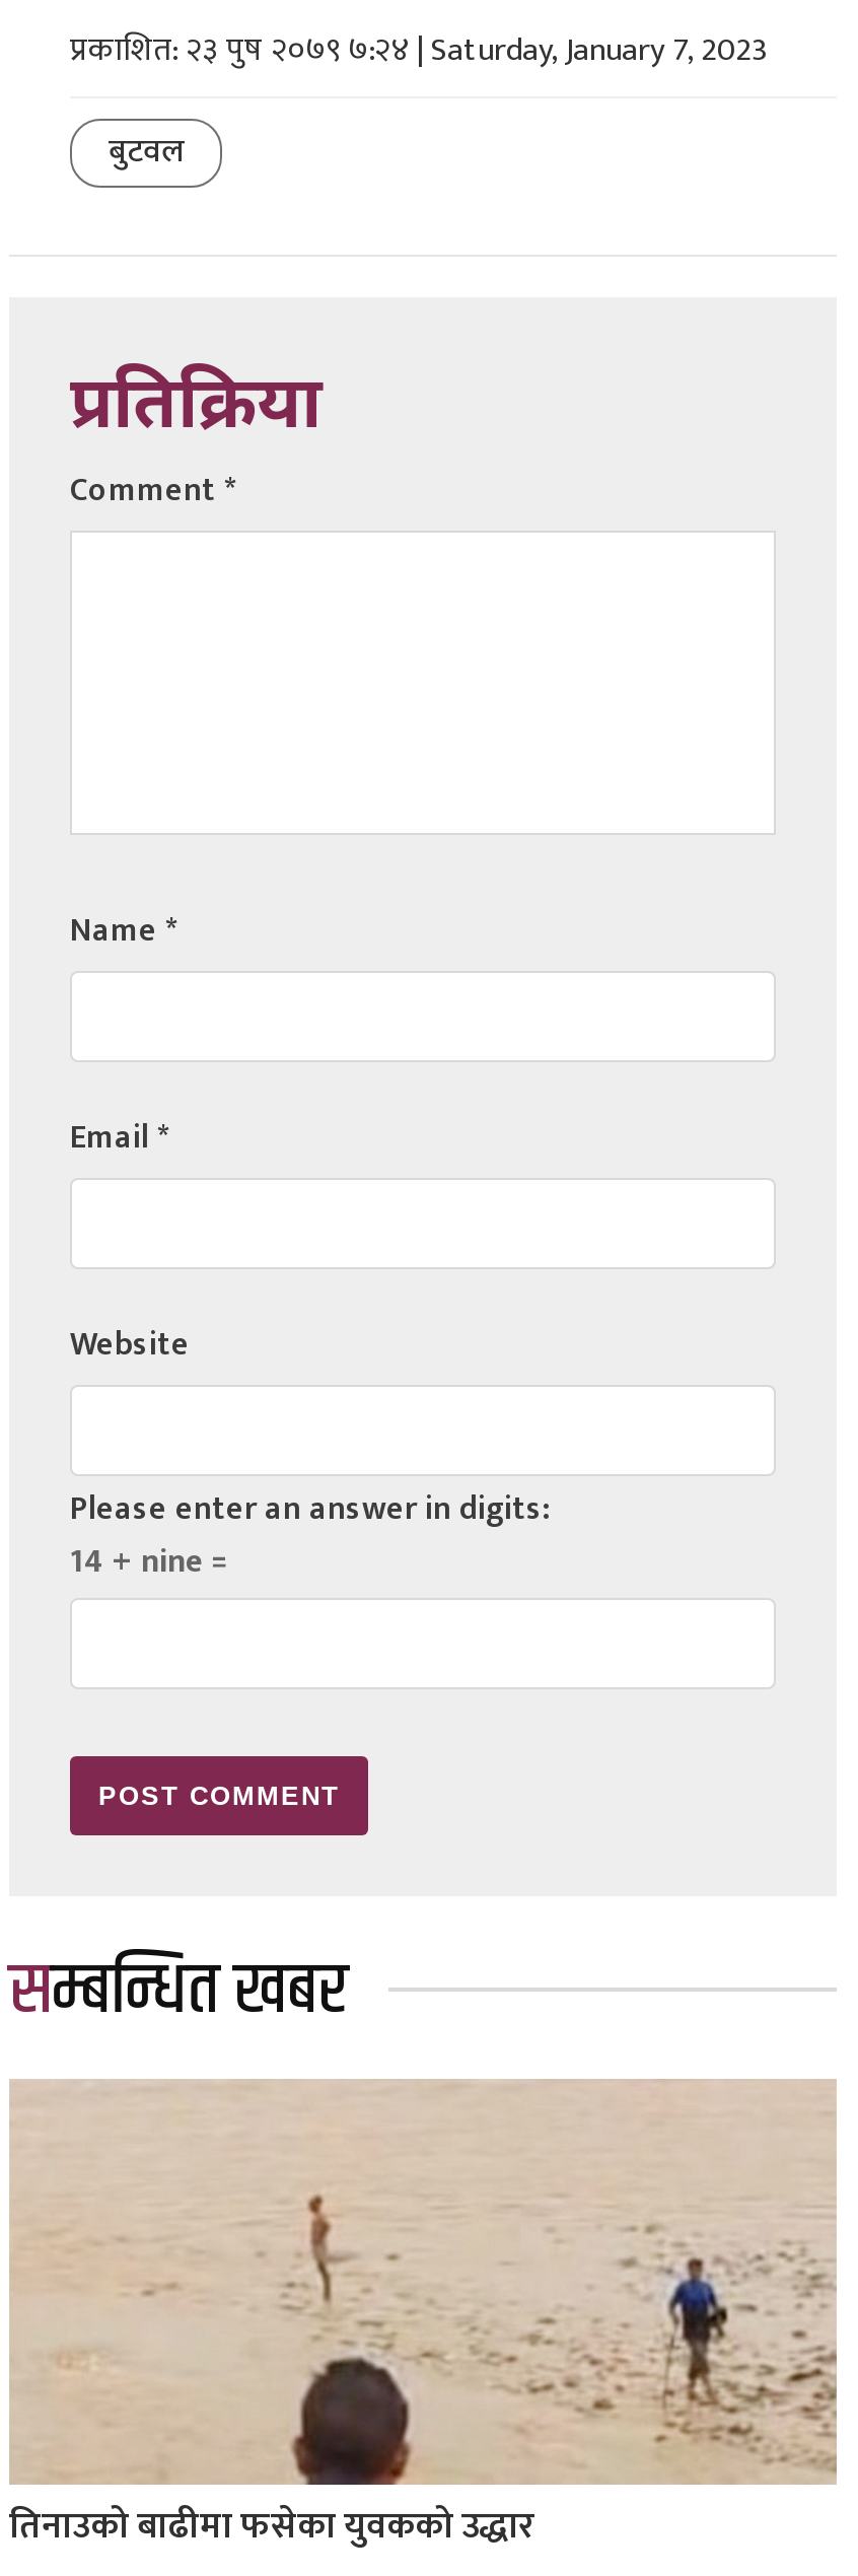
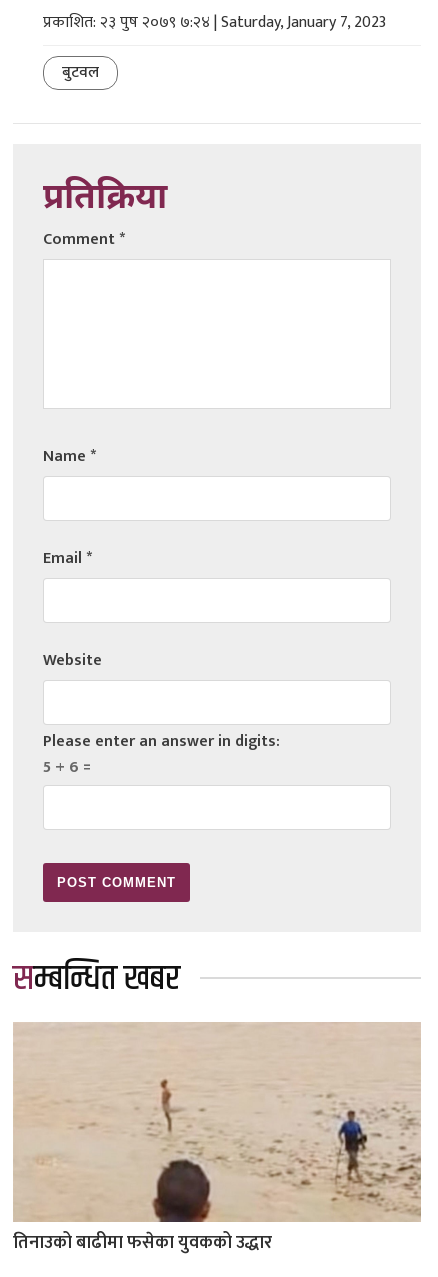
[70,1534,228,1589] 14 + nine = -> [43,754,91,781] 5 + 6 =

